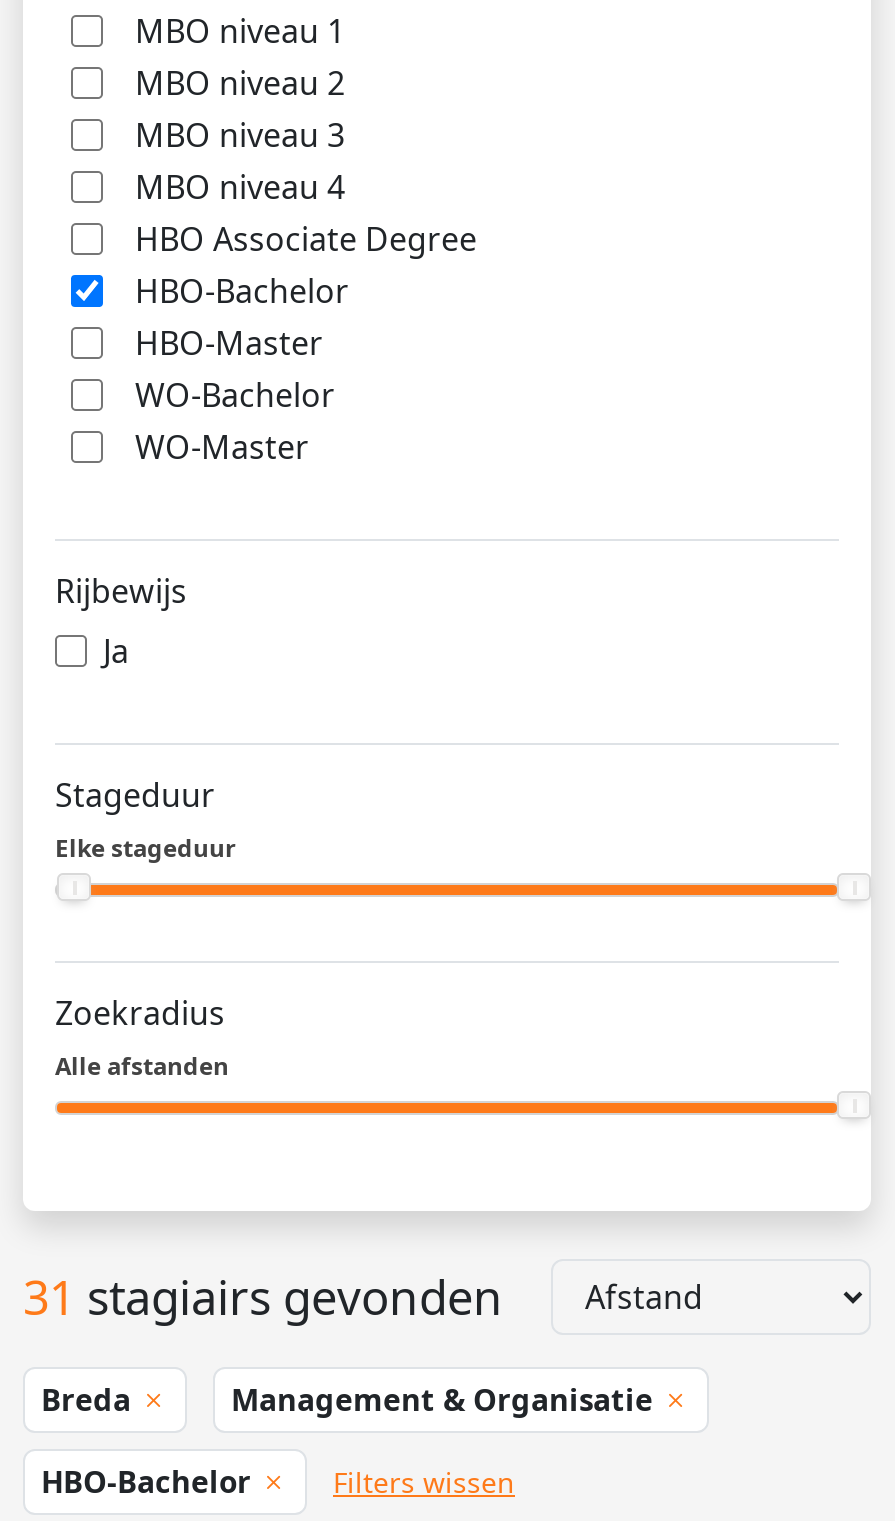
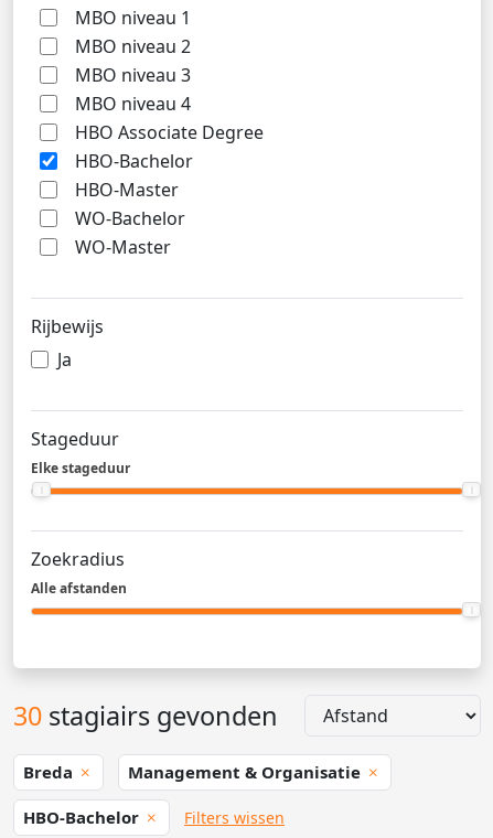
[23,1265,503,1329] 31 stagiairs gevonden -> [13,698,278,733] 30 stagiairs gevonden

